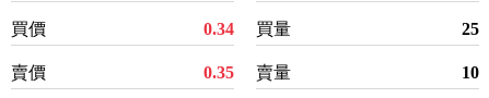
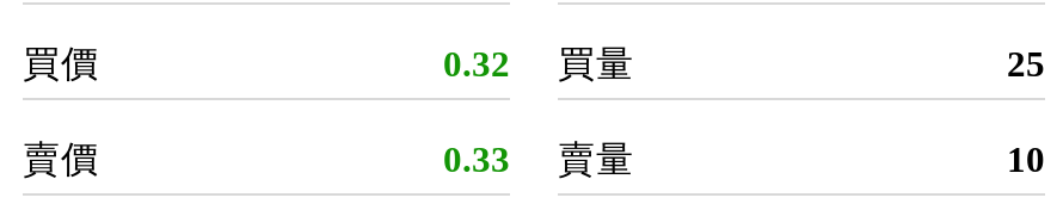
[203,20,291,38] 0.34 買量 -> [443,43,634,84] 0.32 買量
[203,63,234,82] 0.35 -> [443,138,510,179] 0.33

